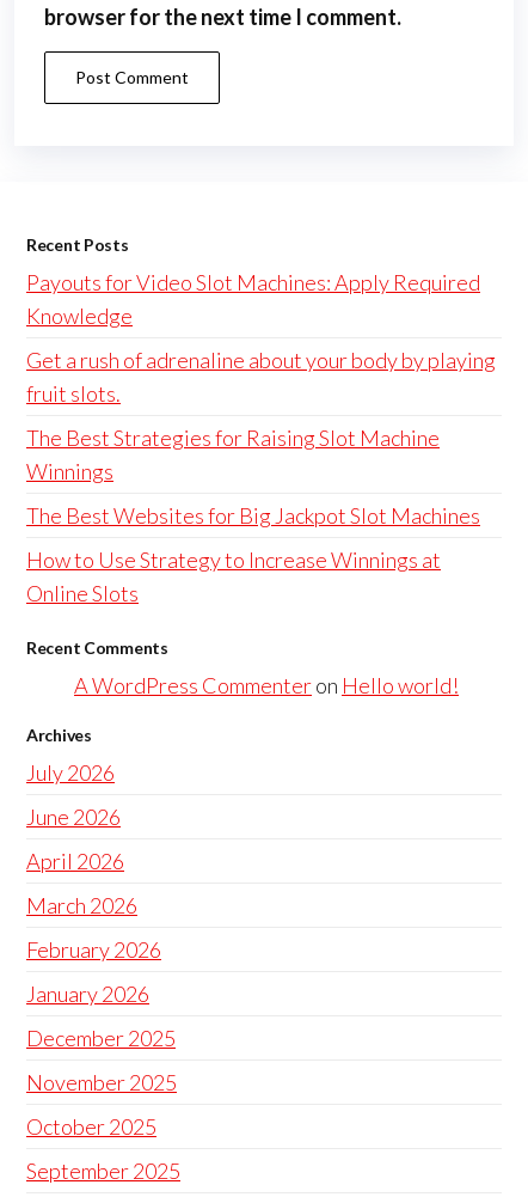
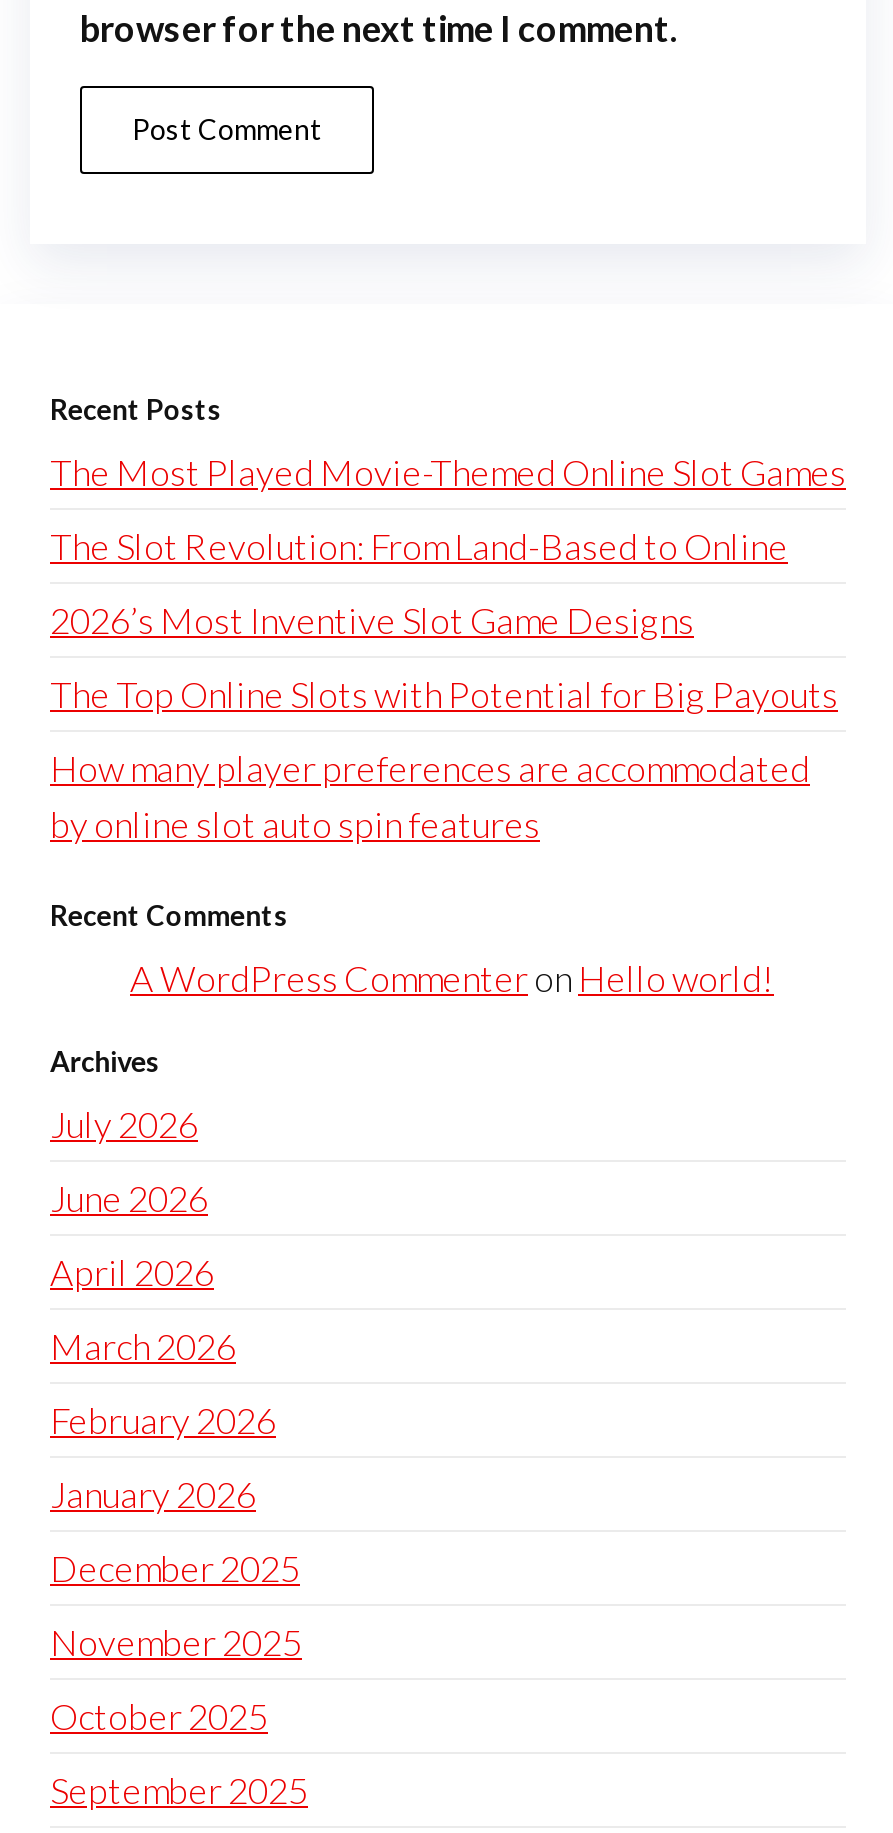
[26,269,480,329] Payouts for Video Slot Machines: Apply Required | Knowledge -> [50,450,846,494] The Most Played Movie-Themed Online Slot Games
[26,347,496,407] Get a rush of adrenaline about your body by playing | fruit slots. -> [50,524,788,568] The Slot Revolution: From Land-Based to Online
[26,425,440,484] The Best Strategies for Raising Slot Machine | Winnings -> [50,598,694,642] 2026’s Most Inventive Slot Game Designs
[26,502,480,529] The Best Websites for Big Jackpot Slot Machines -> [50,672,838,716] The Top Online Slots with Potential for Big Payouts
[26,546,441,606] How to Use Strategy to Increase Winnings at | Online Slots -> [50,746,810,846] How many player preferences are accommodated | by online slot auto spin features

